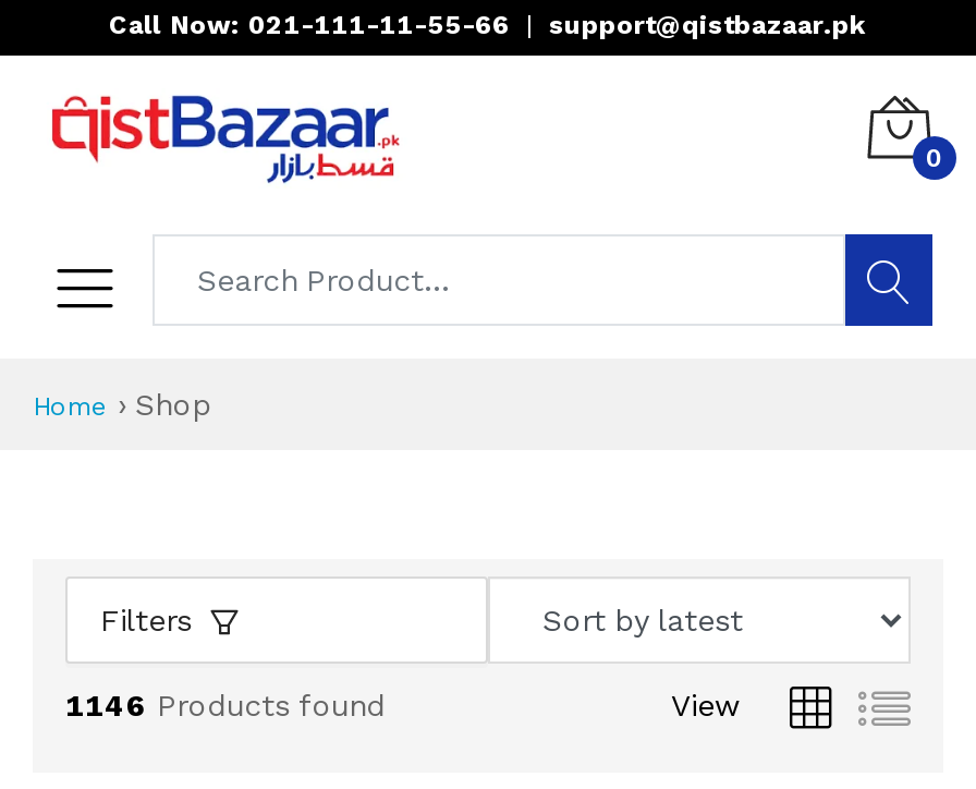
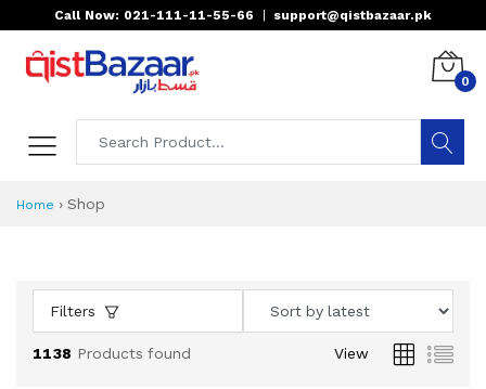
[65,687,386,722] 1146 Products found -> [33,344,191,362] 1138 Products found

